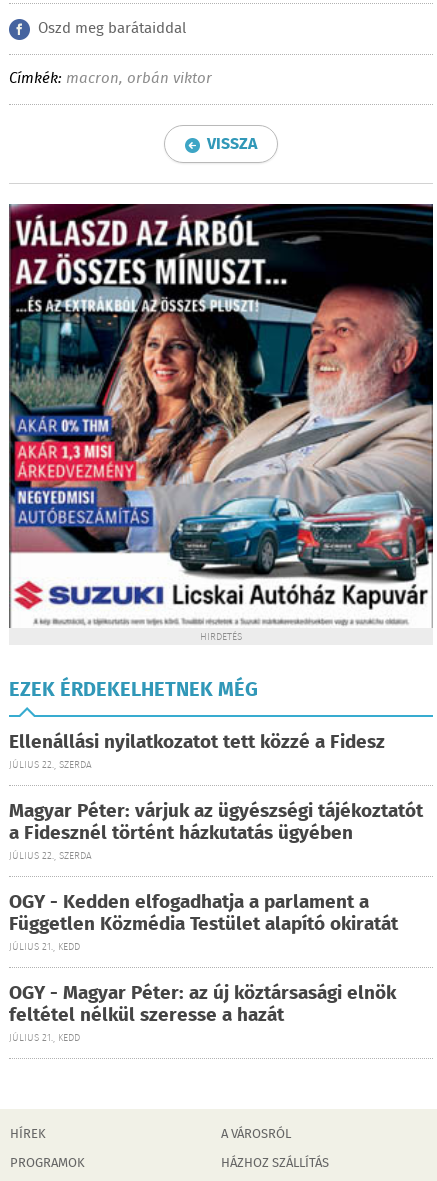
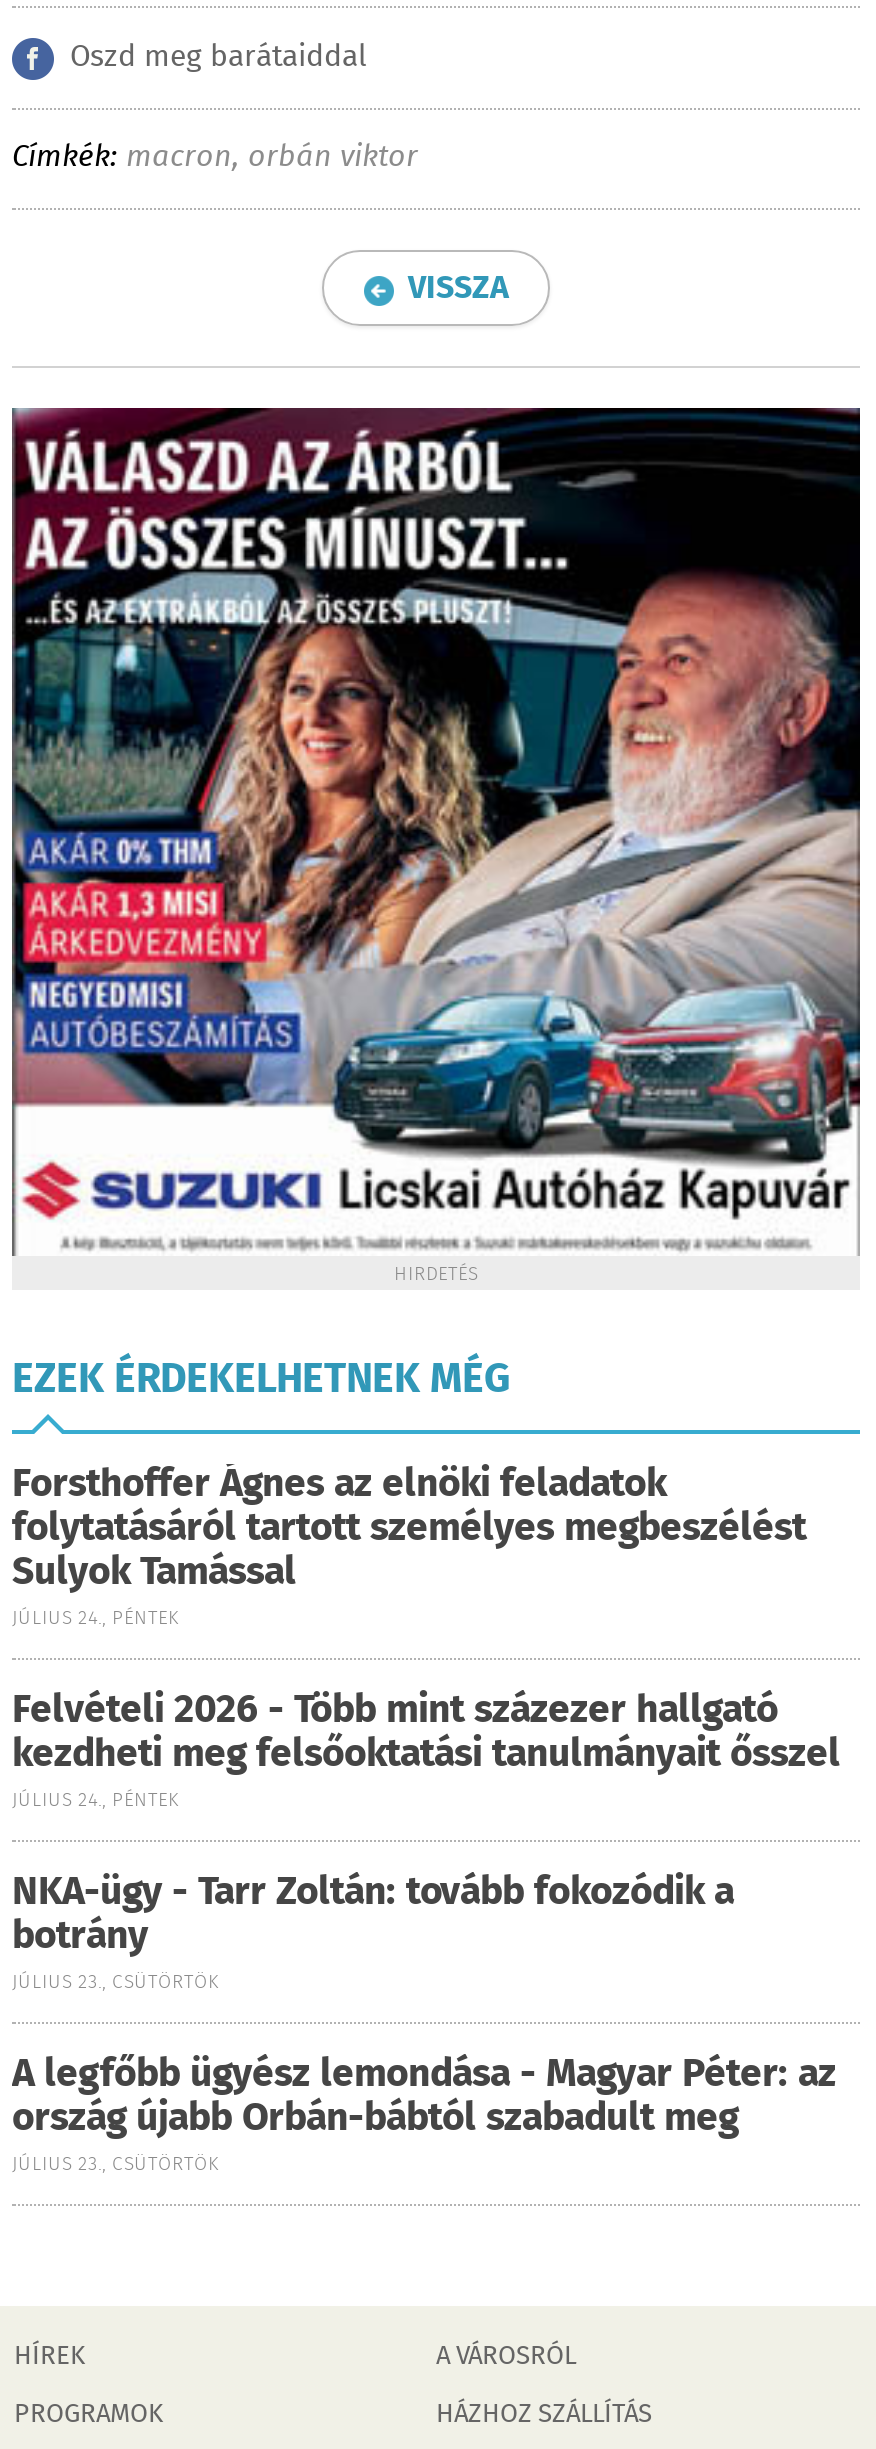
[9,728,385,773] Ellenállási nyilatkozatot tett közzé a Fidesz | JÚLIUS 22., SZERDA -> [12,1456,806,1634] Forsthoffer Ágnes az elnöki feladatok | folytatásáról tartott személyes megbeszélést | Sulyok Tamással | JÚLIUS 24., PÉNTEK
[9,797,423,864] Magyar Péter: várjuk az ügyészségi tájékoztatót | a Fidesznél történt házkutatás ügyében | JÚLIUS 22., SZERDA -> [12,1682,840,1816] Felvételi 2026 - Több mint százezer hallgató | kezdheti meg felsőoktatási tanulmányait ősszel | JÚLIUS 24., PÉNTEK
[9,888,398,955] OGY - Kedden elfogadhatja a parlament a | Független Közmédia Testület alapító okiratát | JÚLIUS 21., KEDD -> [12,1864,734,1998] NKA-ügy - Tarr Zoltán: tovább fokozódik a | botrány | JÚLIUS 23., CSÜTÖRTÖK
[9,979,396,1046] OGY - Magyar Péter: az új köztársasági elnök | feltétel nélkül szeresse a hazát | JÚLIUS 21., KEDD -> [12,2046,836,2180] A legfőbb ügyész lemondása - Magyar Péter: az | ország újabb Orbán-bábtól szabadult meg | JÚLIUS 23., CSÜTÖRTÖK

